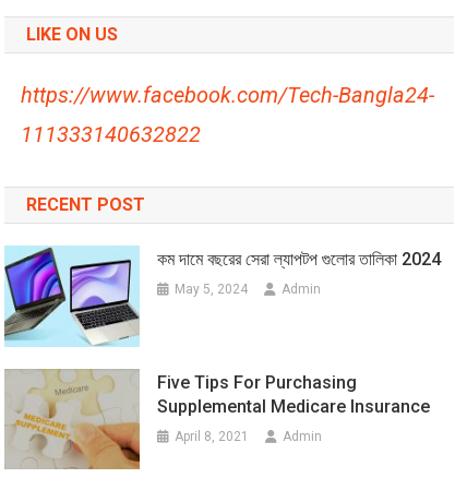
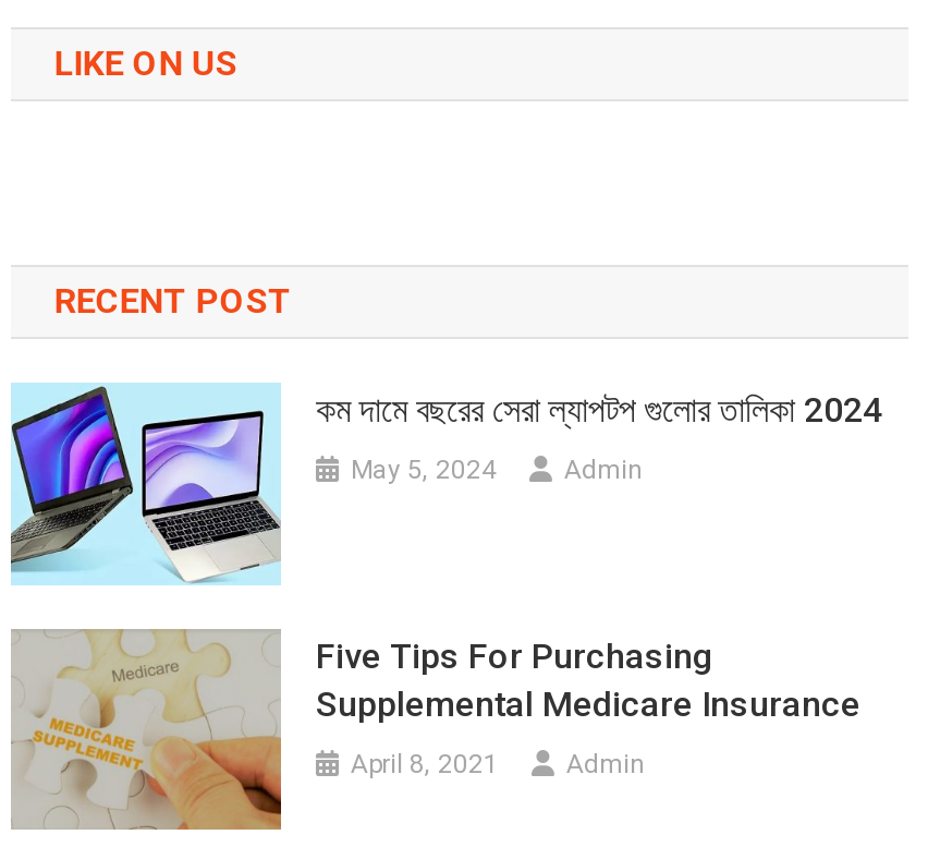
[21,82,434,147] https://www.facebook.com/Tech-Bangla24- | 111333140632822 -> none

